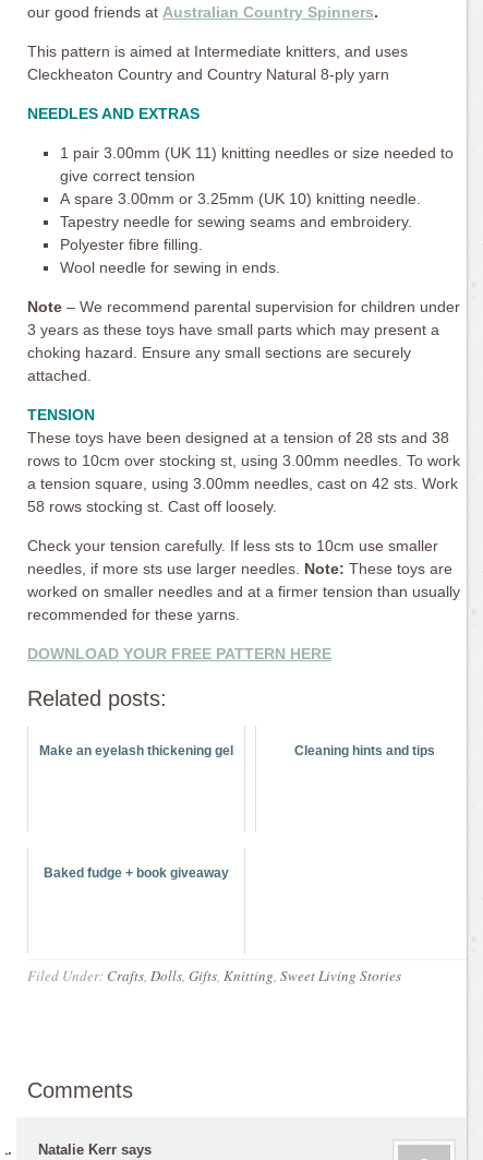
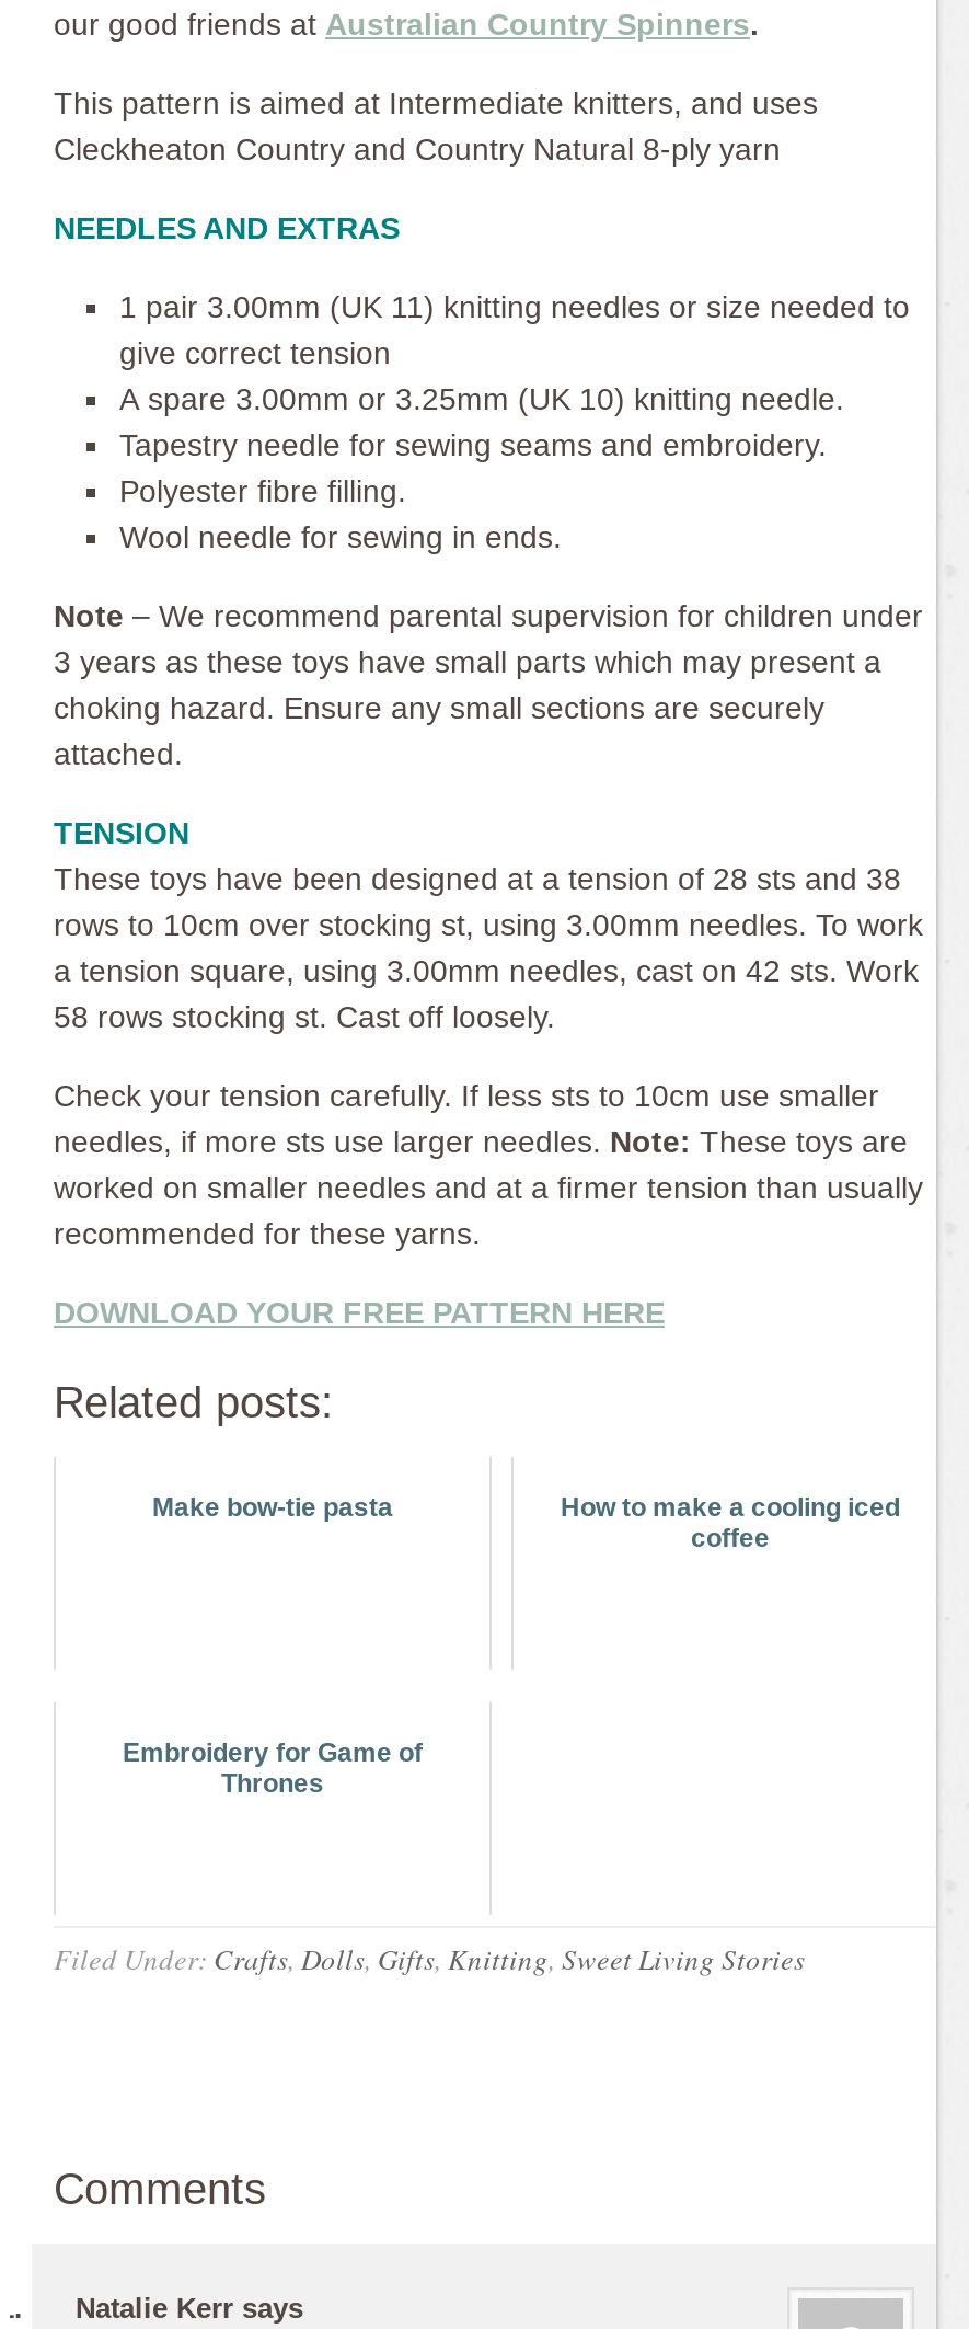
[39,743,434,758] Make an eyelash thickening gel | Cleaning hints and tips -> [152,1492,900,1553] Make bow-tie pasta | How to make a cooling iced | coffee
[44,865,229,880] Baked fudge + book giveaway -> [123,1737,423,1798] Embroidery for Game of | Thrones

